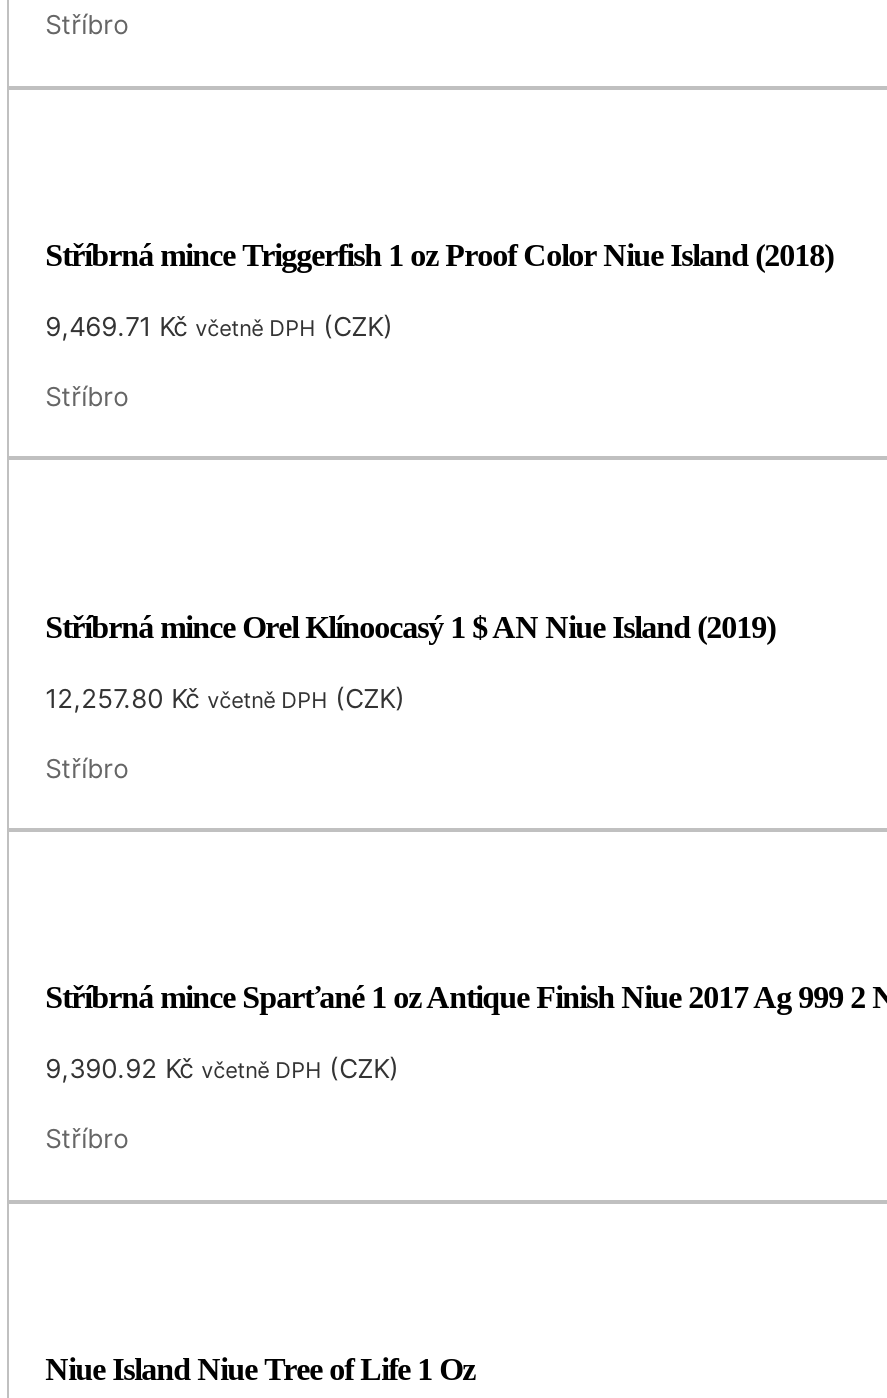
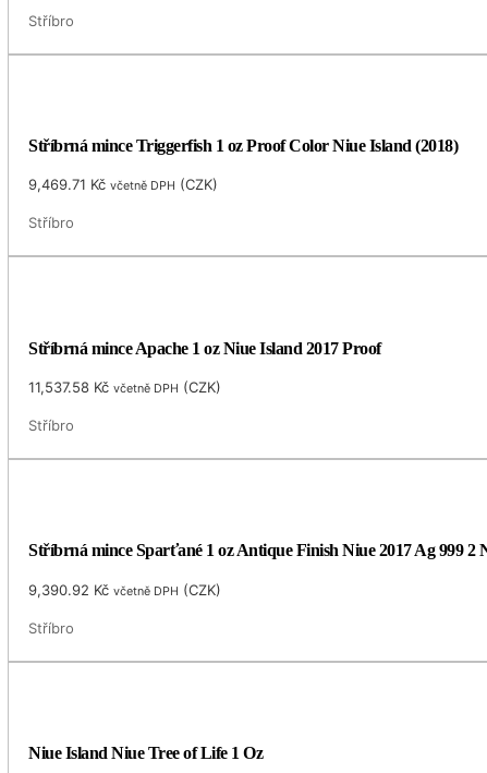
[45,610,775,644] Stříbrná mince Orel Klínoocasý 1 $ AN Niue Island (2019) -> [29,339,381,357] Stříbrná mince Apache 1 oz Niue Island 2017 Proof
[45,682,405,714] 12,257.80 Kč včetně DPH (CZK) -> [29,378,221,396] 11,537.58 Kč včetně DPH (CZK)

